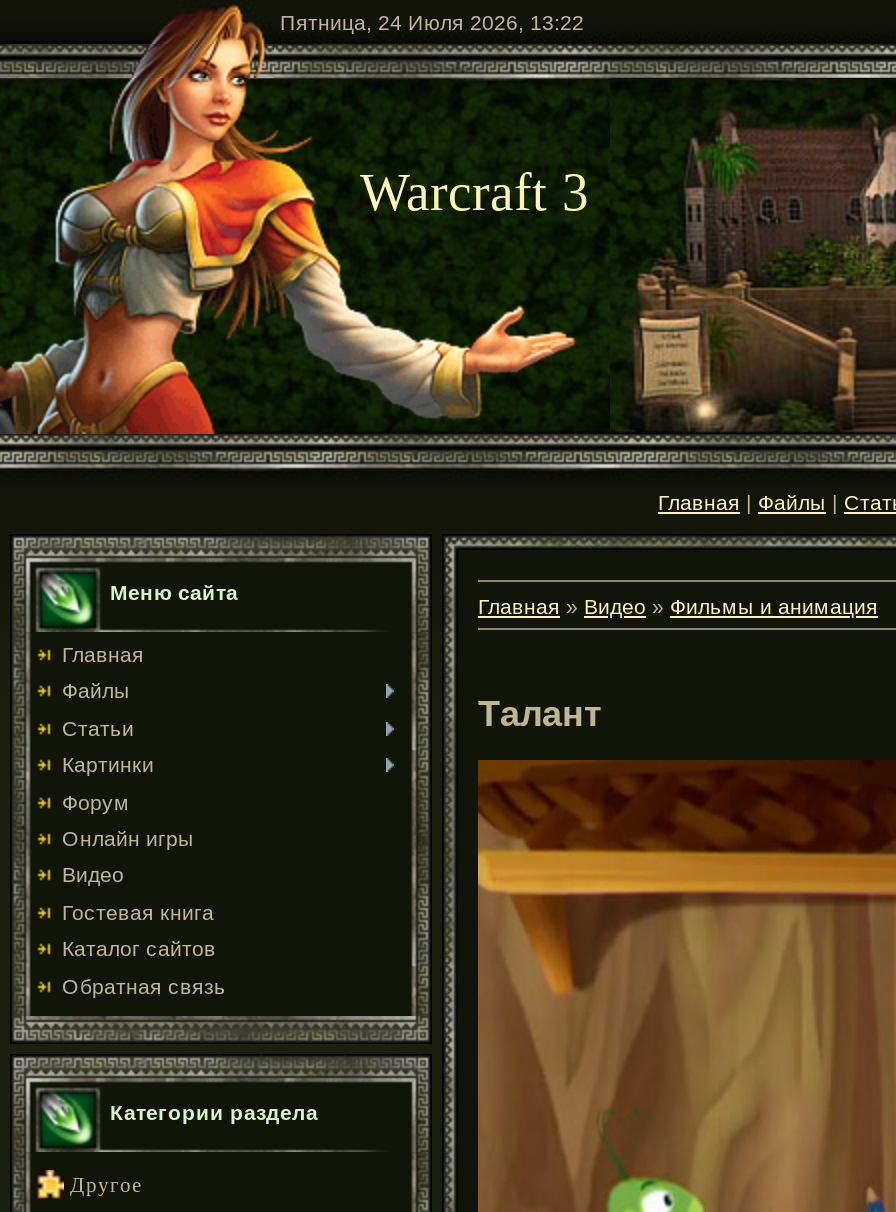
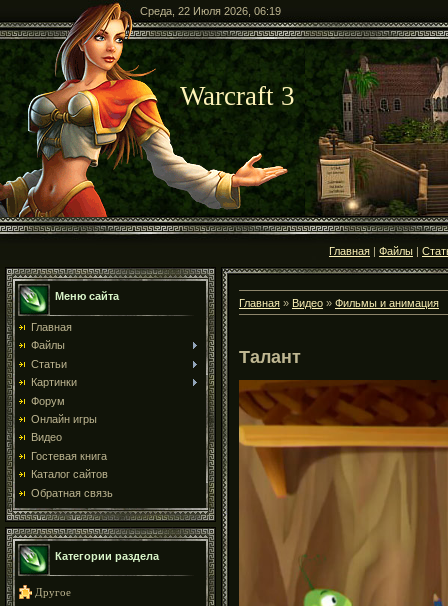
[280,10,584,34] Пятница, 24 Июля 2026, 13:22 -> [140,5,281,17] Среда, 22 Июля 2026, 06:19

